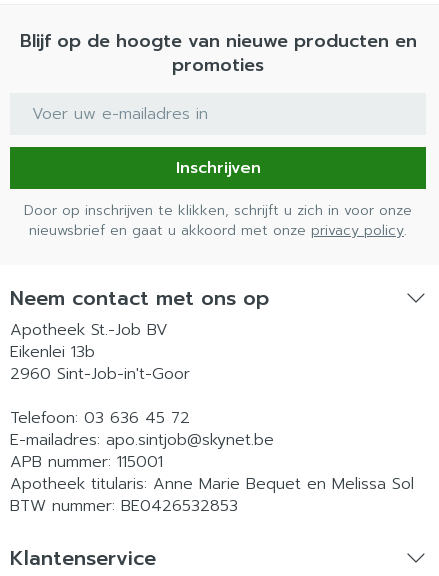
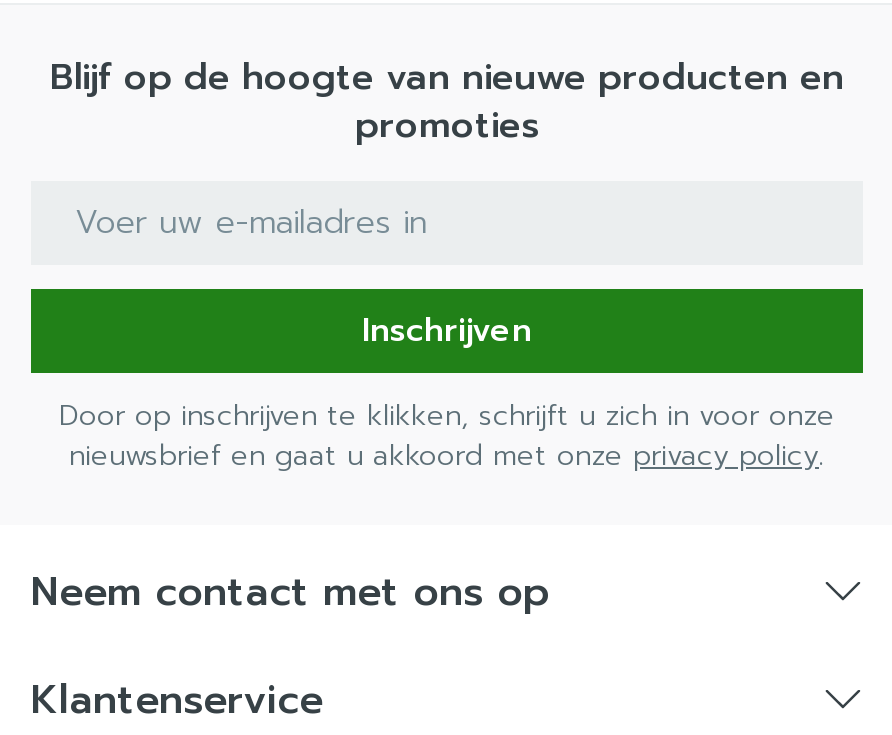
[10,318,414,518] Apotheek St.-Job BV | Eikenlei 13b | 2960 Sint-Job-in't-Goor | Telefoon: 03 636 45 72 | E-mailadres: apo.sintjob@skynet.be | APB nummer: 115001 | Apotheek titularis: Anne Marie Bequet en Melissa Sol | BTW nummer: BE0426532853 -> none

